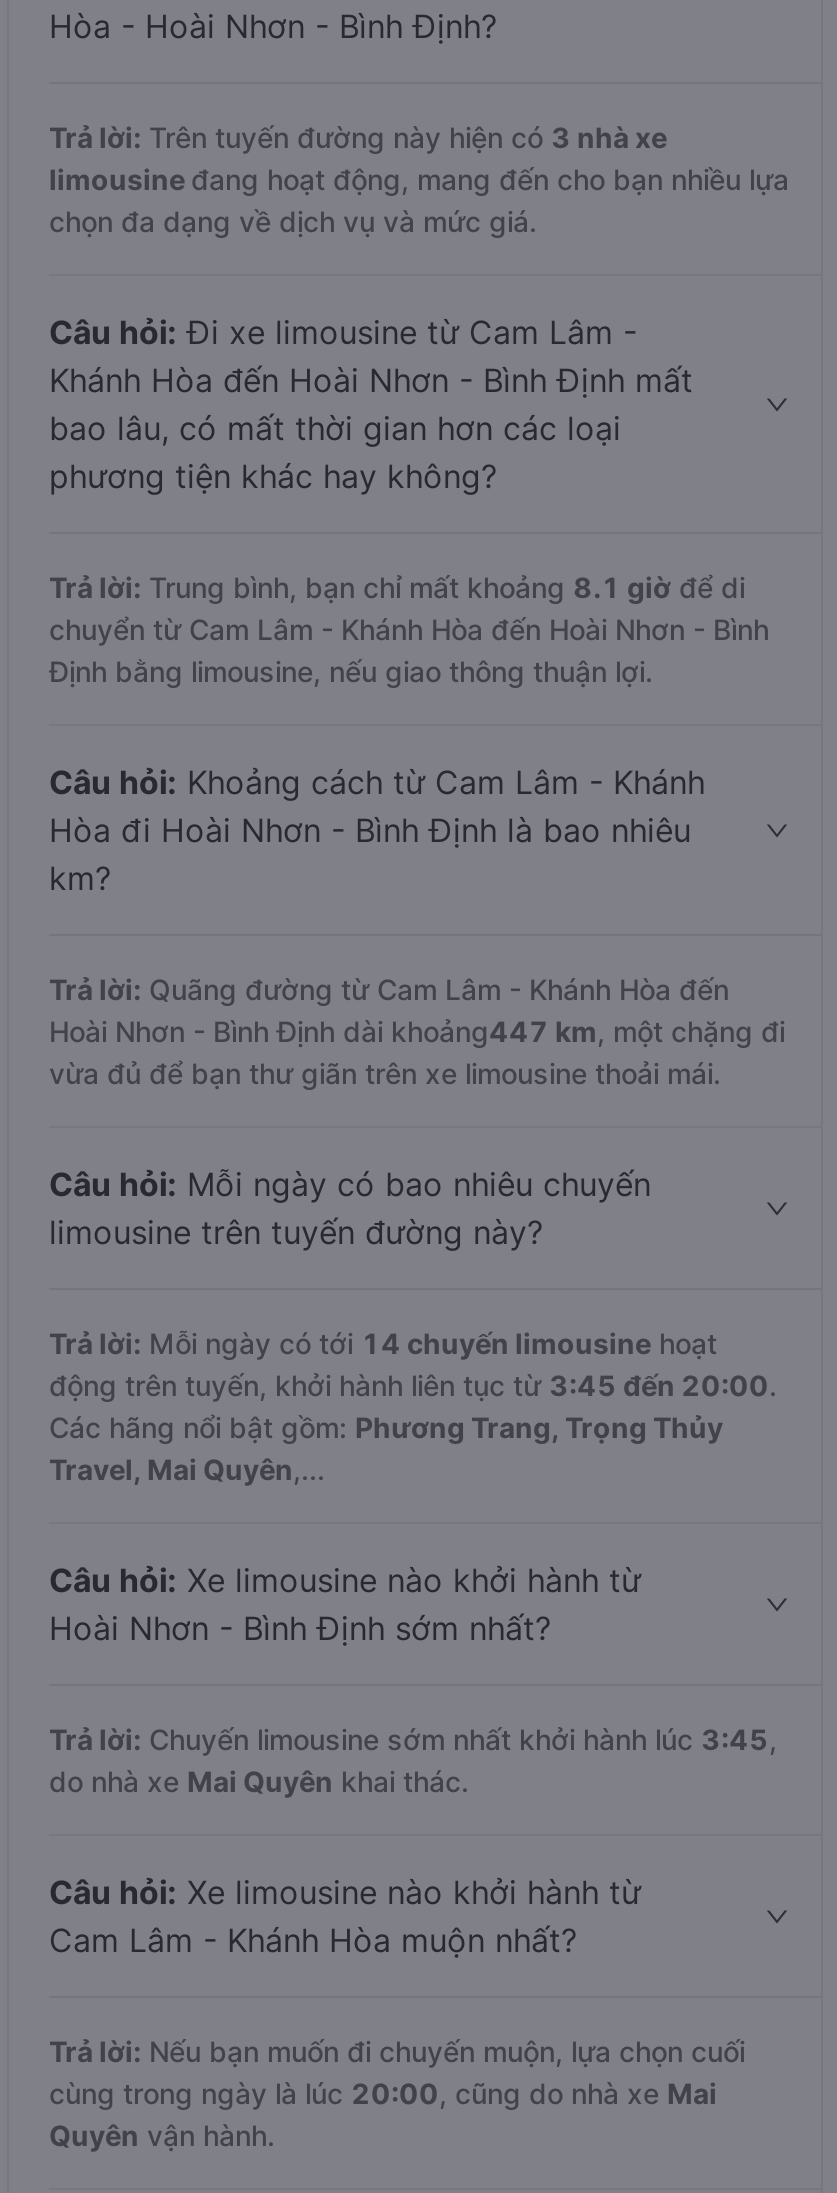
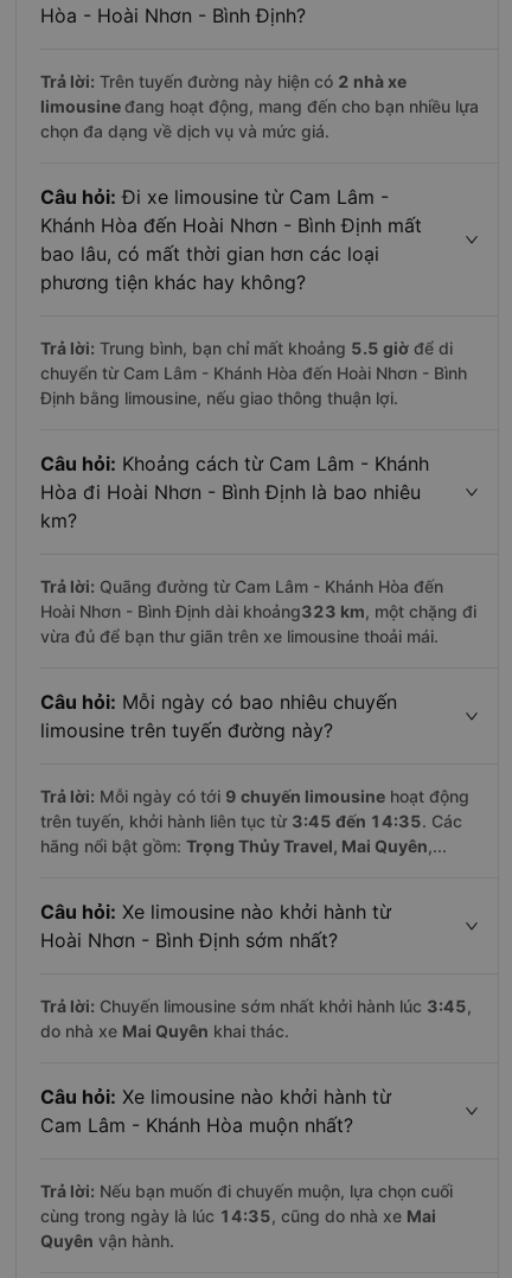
[49,120,667,154] Trả lời: Trên tuyến đường này hiện có 3 nhà xe -> [40,71,407,91] Trả lời: Trên tuyến đường này hiện có 2 nhà xe
[49,570,745,604] Trả lời: Trung bình, bạn chỉ mất khoảng 8.1 giờ để di -> [40,338,453,358] Trả lời: Trung bình, bạn chỉ mất khoảng 5.5 giờ để di
[49,1014,785,1048] Hoài Nhơn - Bình Định dài khoảng447 km, một chặng đi -> [40,601,476,621] Hoài Nhơn - Bình Định dài khoảng323 km, một chặng đi
[49,1326,777,1486] Trả lời: Mỗi ngày có tới 14 chuyến limousine hoạt | động trên tuyến, khởi hành liên tục từ 3:45 đến 20:00. | Các hãng nổi bật gồm: Phương Trang, Trọng Thủy | Travel, Mai Quyên,... -> [40,786,469,856] Trả lời: Mỗi ngày có tới 9 chuyến limousine hoạt động | trên tuyến, khởi hành liên tục từ 3:45 đến 14:35. Các | hãng nổi bật gồm: Trọng Thủy Travel, Mai Quyên,...
[49,2076,717,2110] cùng trong ngày là lúc 20:00, cũng do nhà xe Mai -> [40,1206,436,1226] cùng trong ngày là lúc 14:35, cũng do nhà xe Mai

